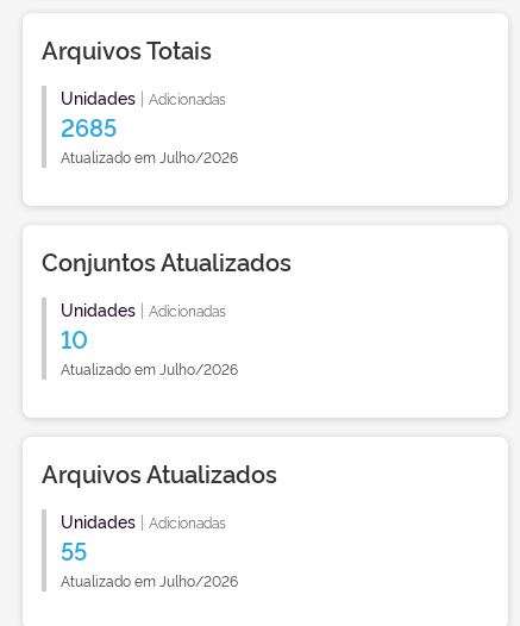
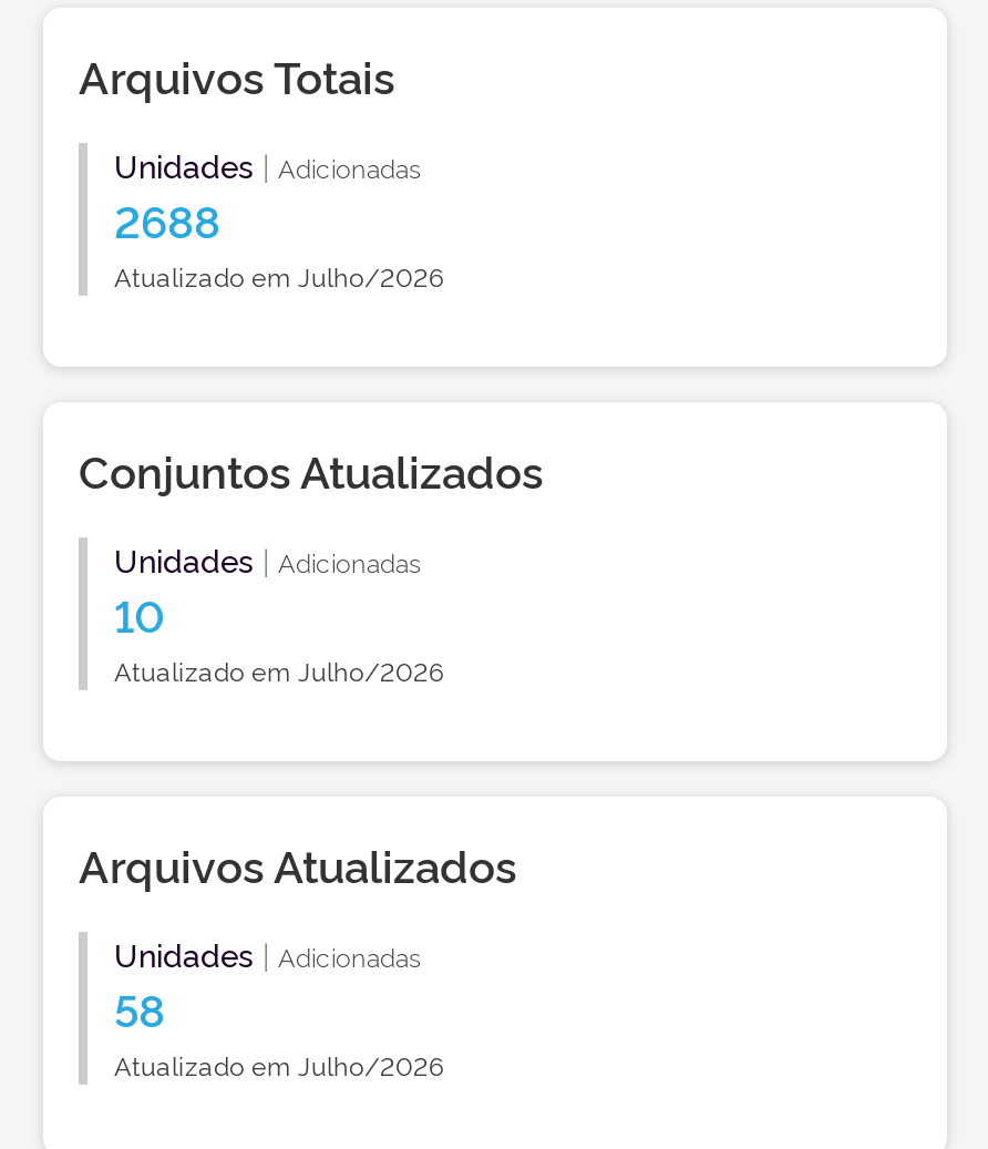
[61,109,117,142] 2685 -> [114,186,220,248] 2688
[61,533,87,566] 55 -> [114,975,165,1037] 58

